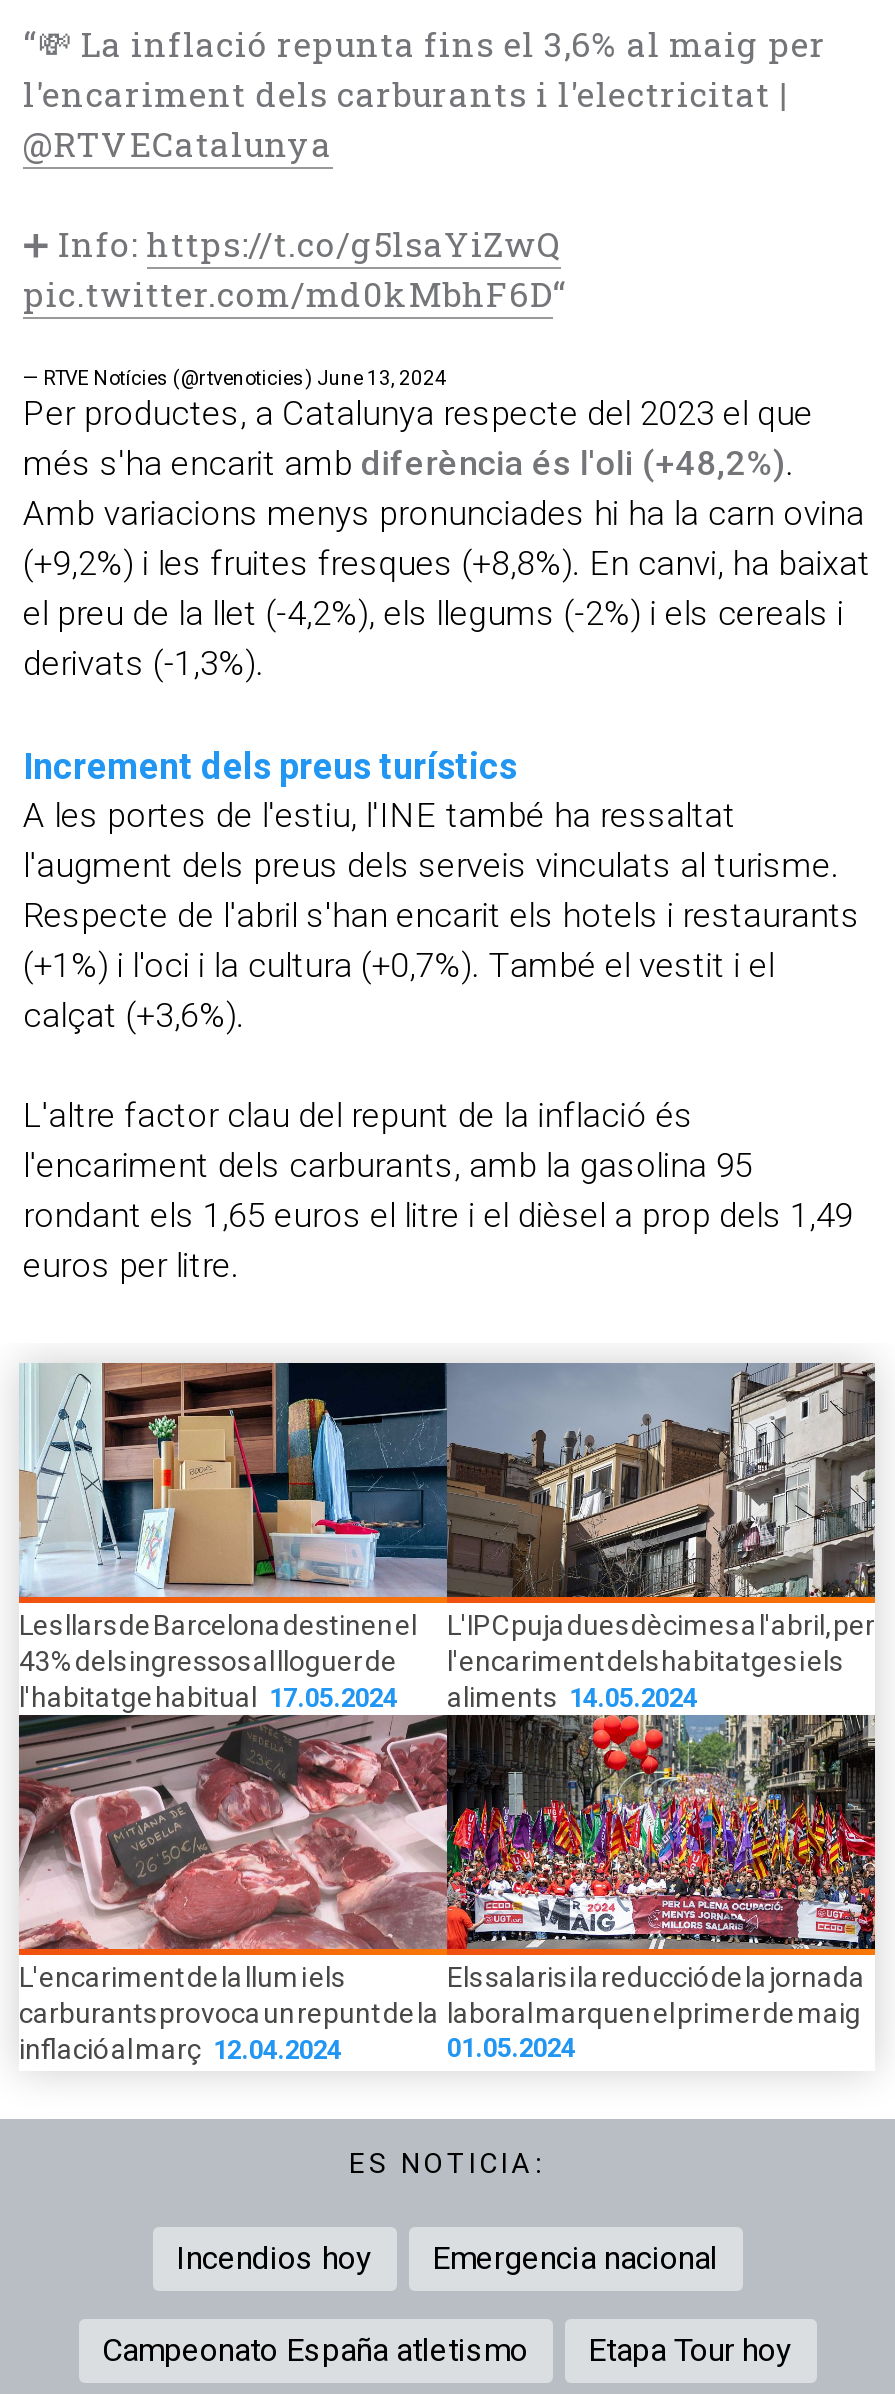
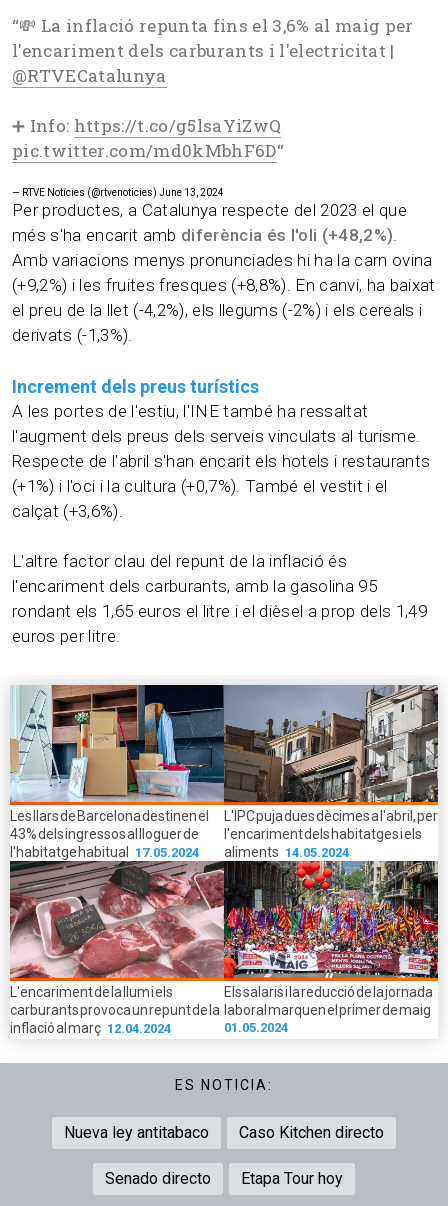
[176,2239,718,2277] Incendios hoy | Emergencia nacional -> [64,1123,384,1142] Nueva ley antitabaco | Caso Kitchen directo
[102,2331,528,2369] Campeonato España atletismo -> [105,1169,211,1188] Senado directo

